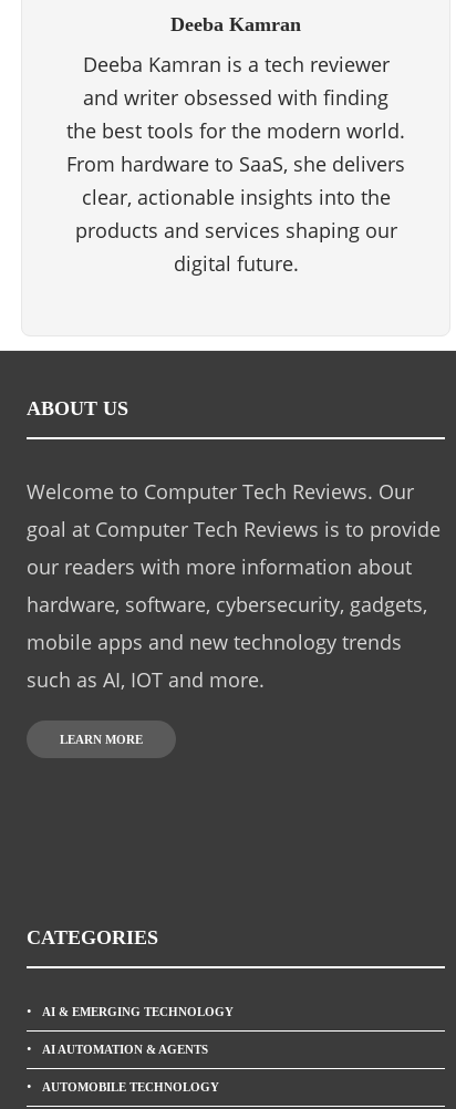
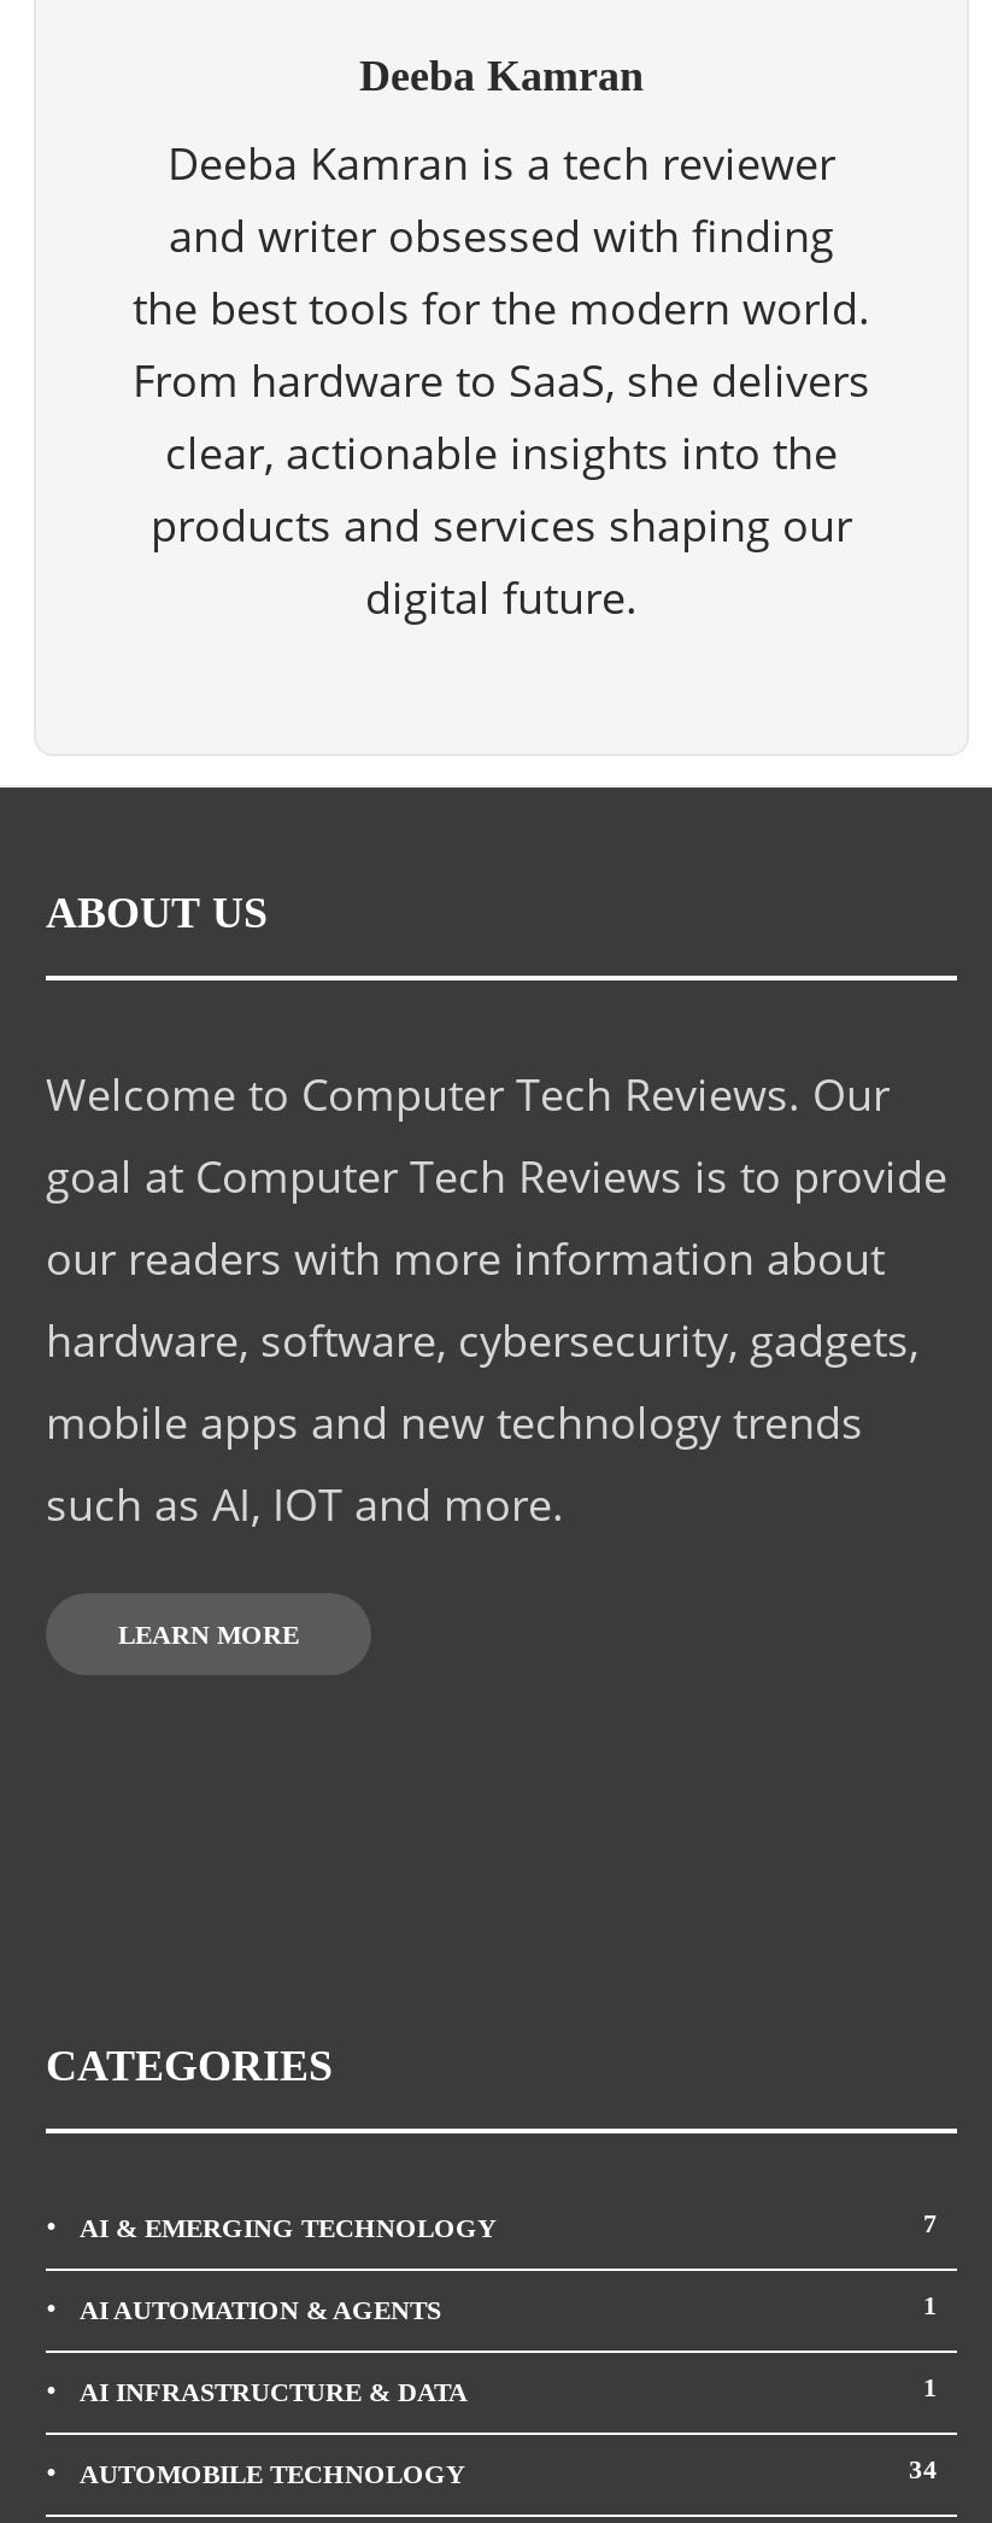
none -> [923,2208,938,2237] 7
none -> [80,2290,938,2406] 1 | AI INFRASTRUCTURE & DATA | 1
none -> [909,2454,938,2483] 34

